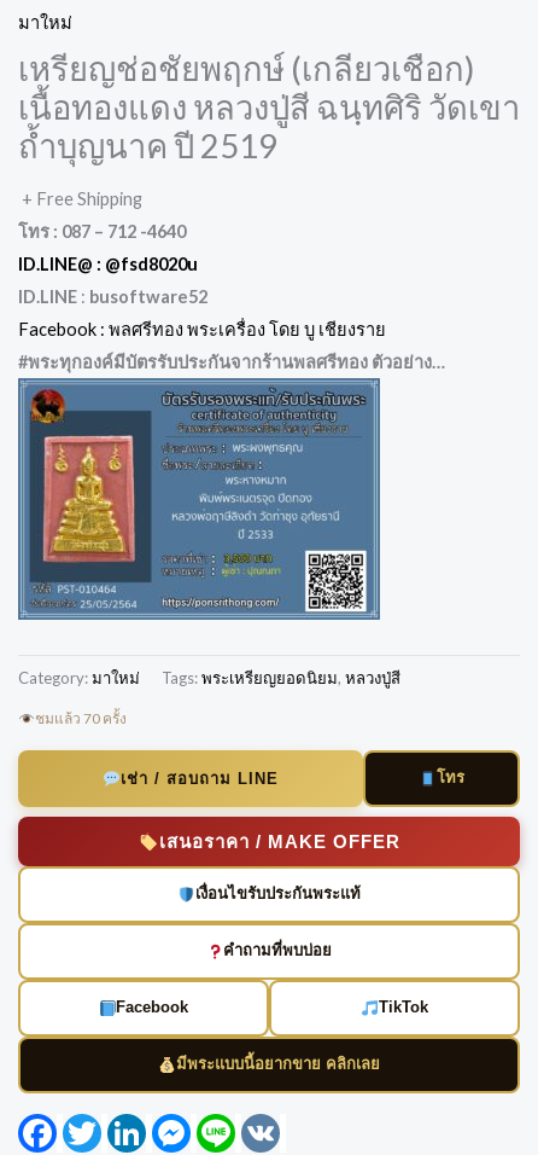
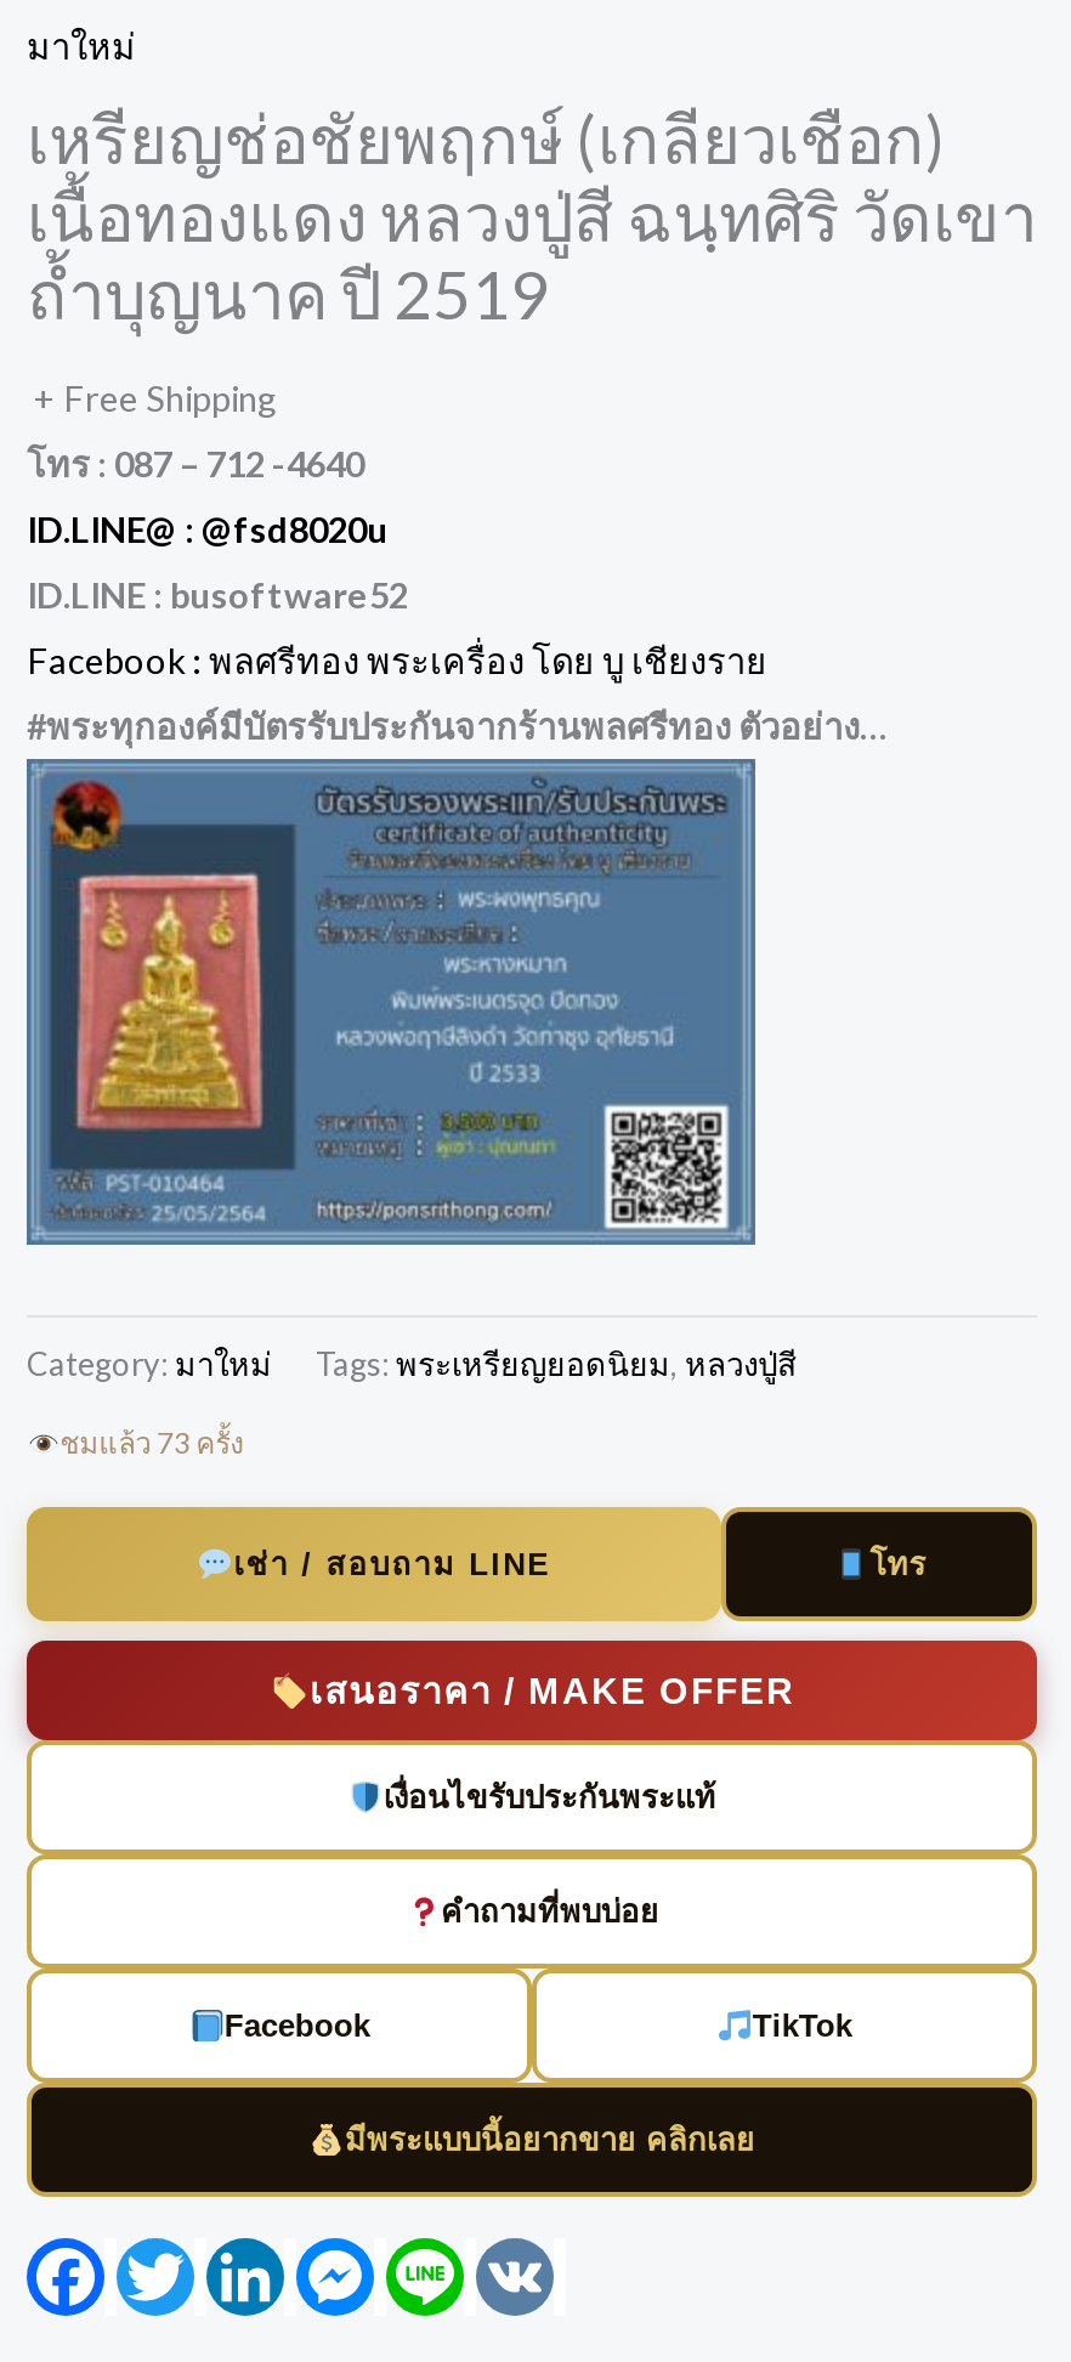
[35,709,126,727] ชมแล้ว 70 ครั้ง -> [60,1425,245,1462] ชมแล้ว 73 ครั้ง

